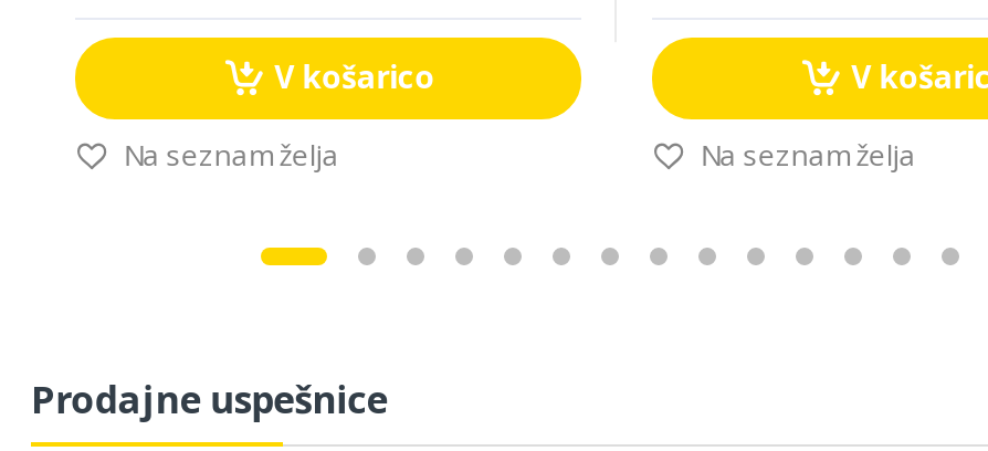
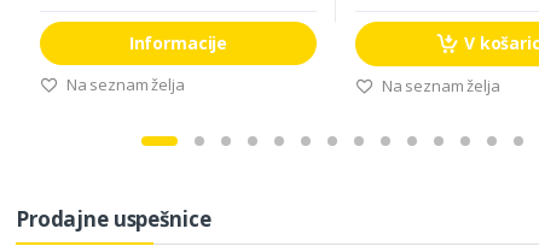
[266,56,435,98] V košarico -> [129,32,227,54] Informacije

